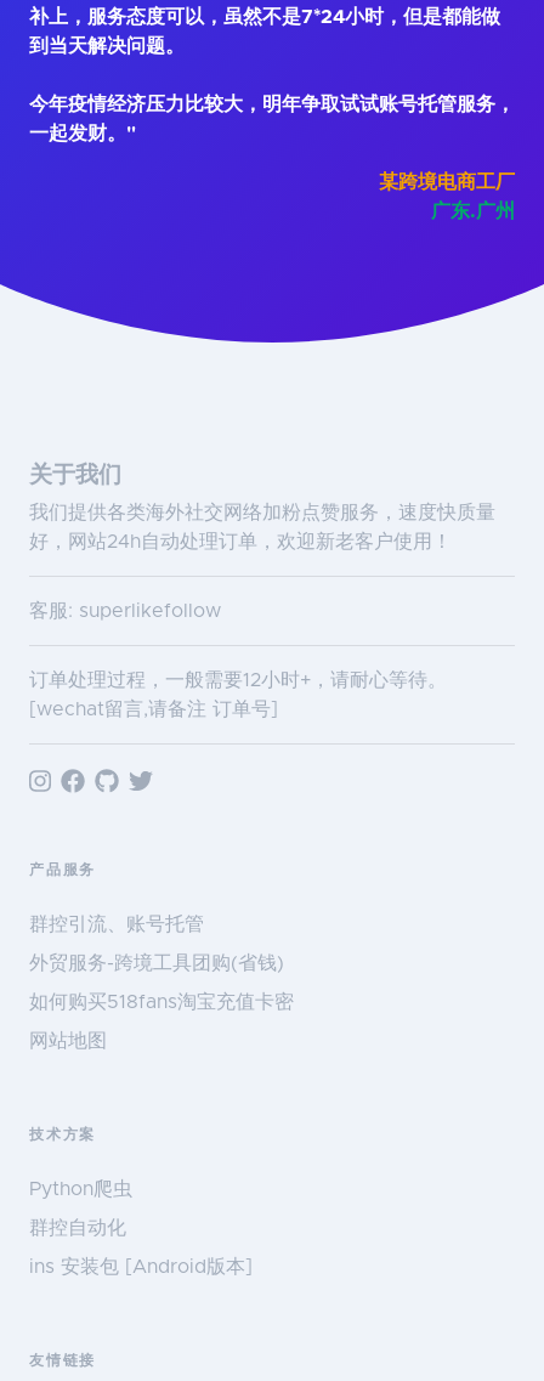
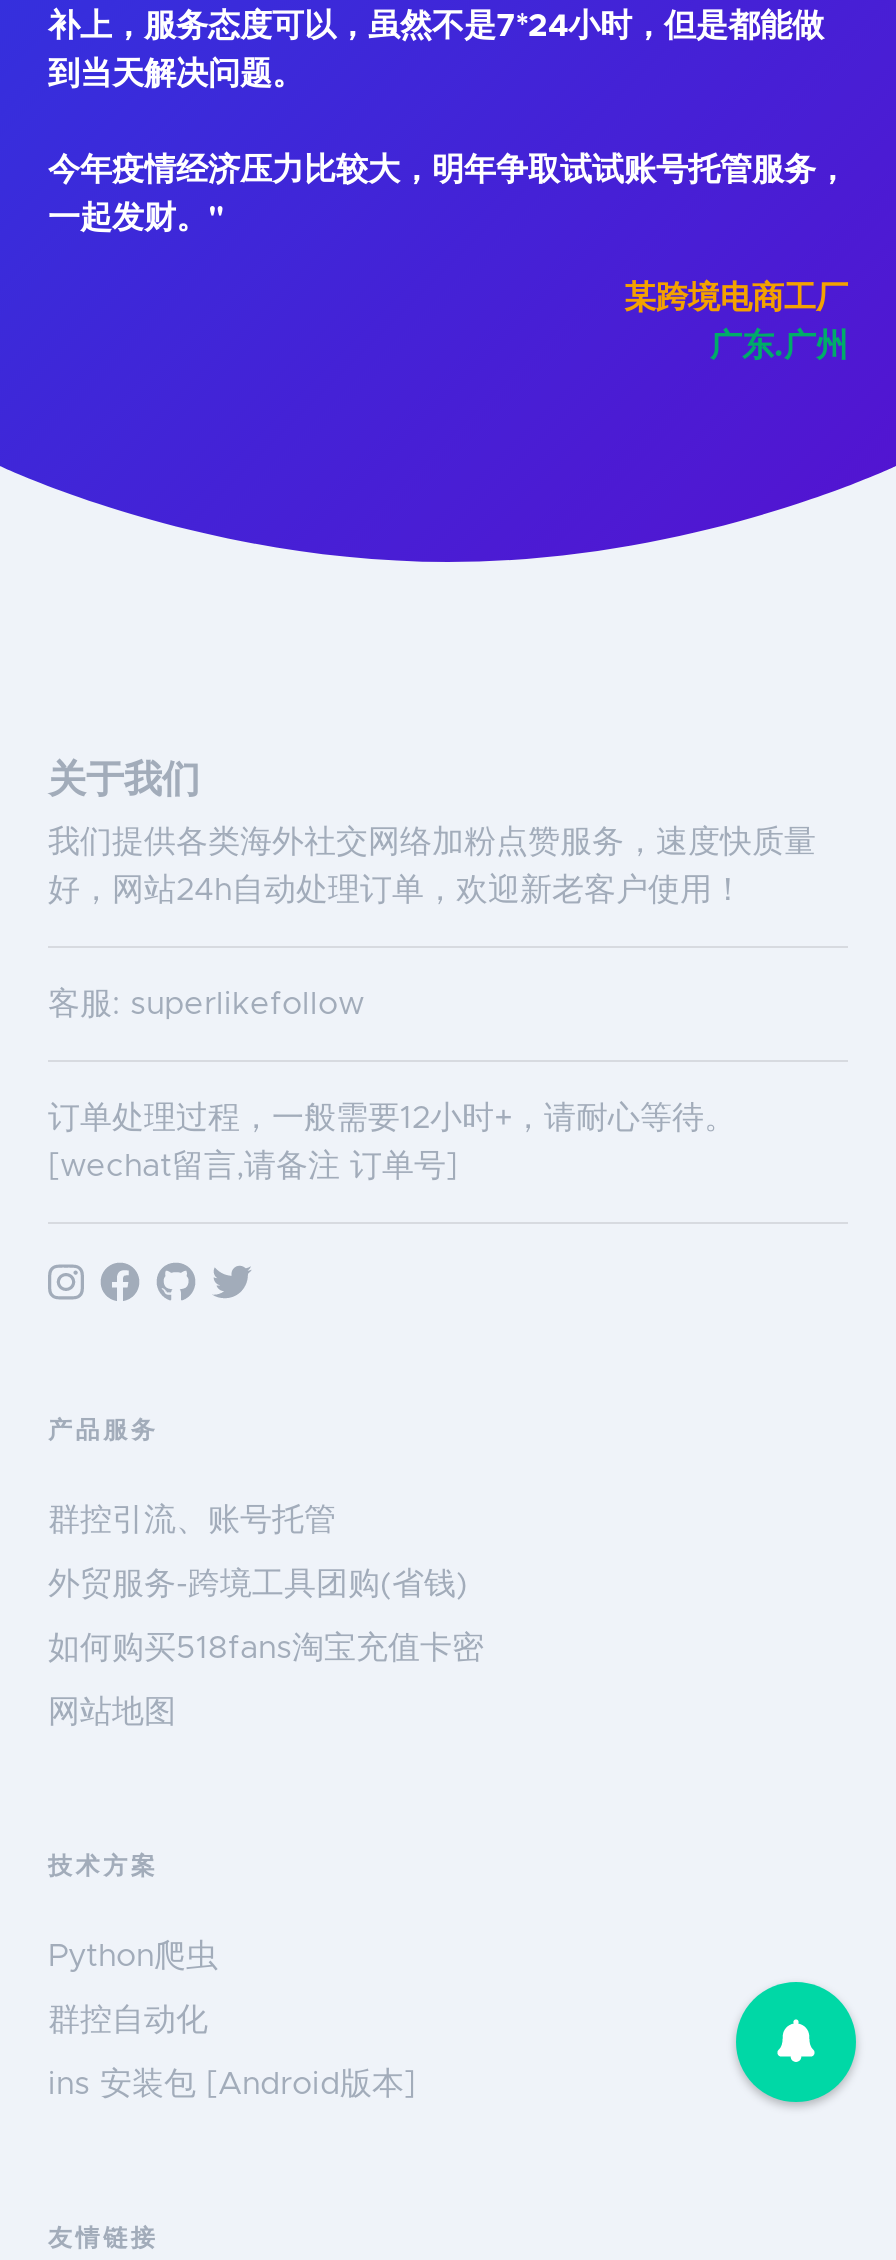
none -> [732,1979,860,2107] [image]

